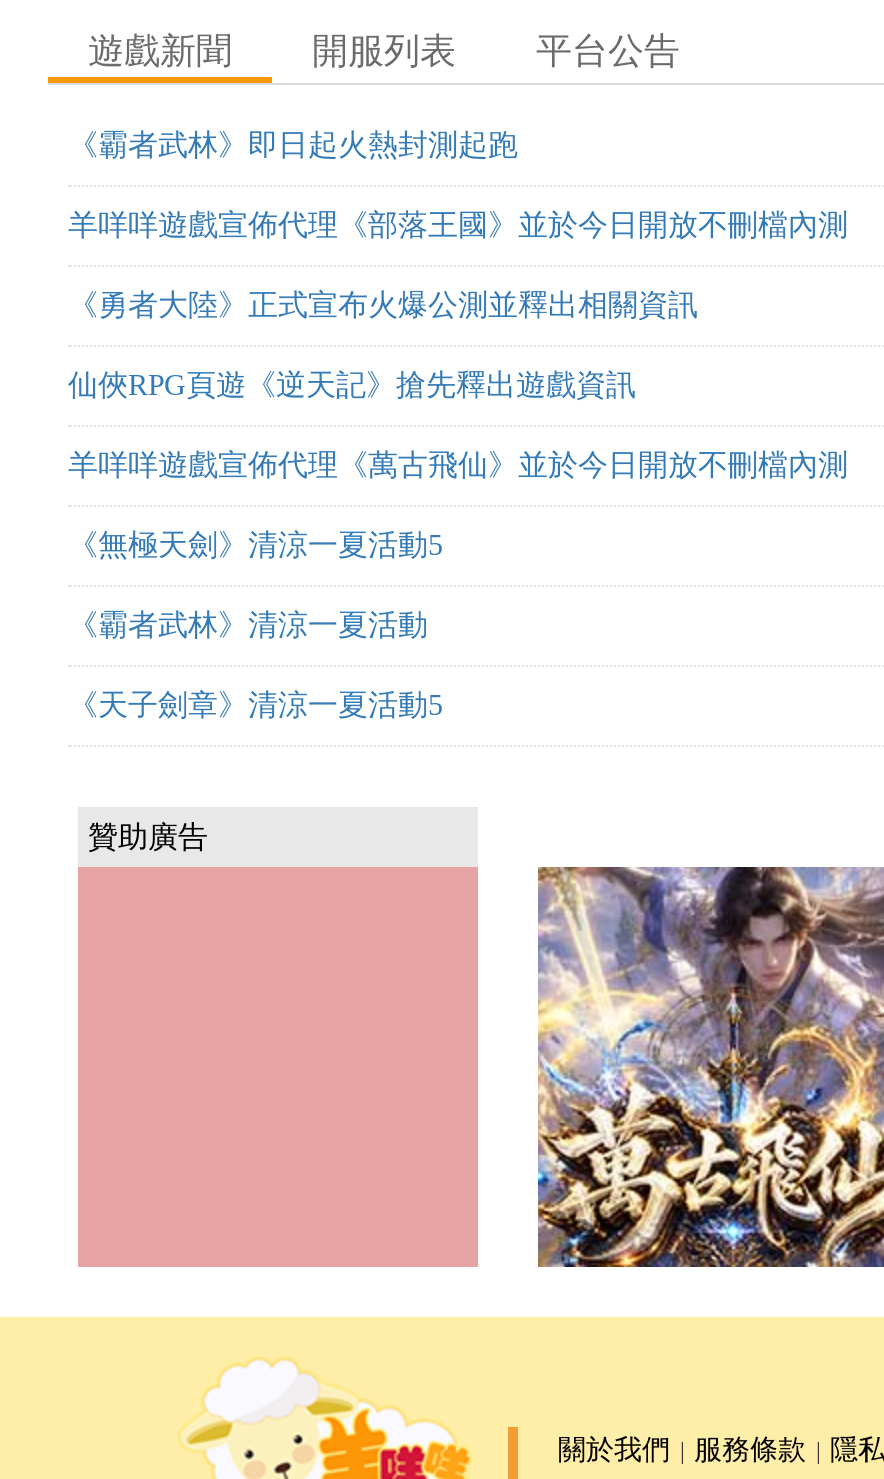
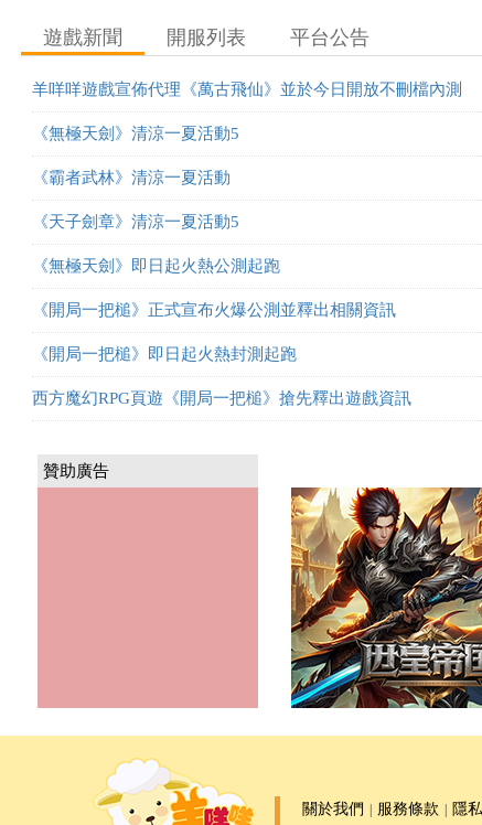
[68,129,848,401] 《霸者武林》即日起火熱封測起跑 | 羊咩咩遊戲宣佈代理《部落王國》並於今日開放不刪檔內測 | 《勇者大陸》正式宣布火爆公測並釋出相關資訊 | 仙俠RPG頁遊《逆天記》搶先釋出遊戲資訊 -> none
moved [68,449,848,721] -> [32,81,462,231]: 羊咩咩遊戲宣佈代理《萬古飛仙》並於今日開放不刪檔內測 | 《無極天劍》清涼一夏活動5 | 《霸者武林》清涼一夏活動 | 《天子劍章》清涼一夏活動5
none -> [32,257,411,407] 《無極天劍》即日起火熱公測起跑 | 《開局一把槌》正式宣布火爆公測並釋出相關資訊 | 《開局一把槌》即日起火熱封測起跑 | 西方魔幻RPG頁遊《開局一把槌》搶先釋出遊戲資訊
[536,865,878,1269] [image] -> [290,486,479,709] [image]

